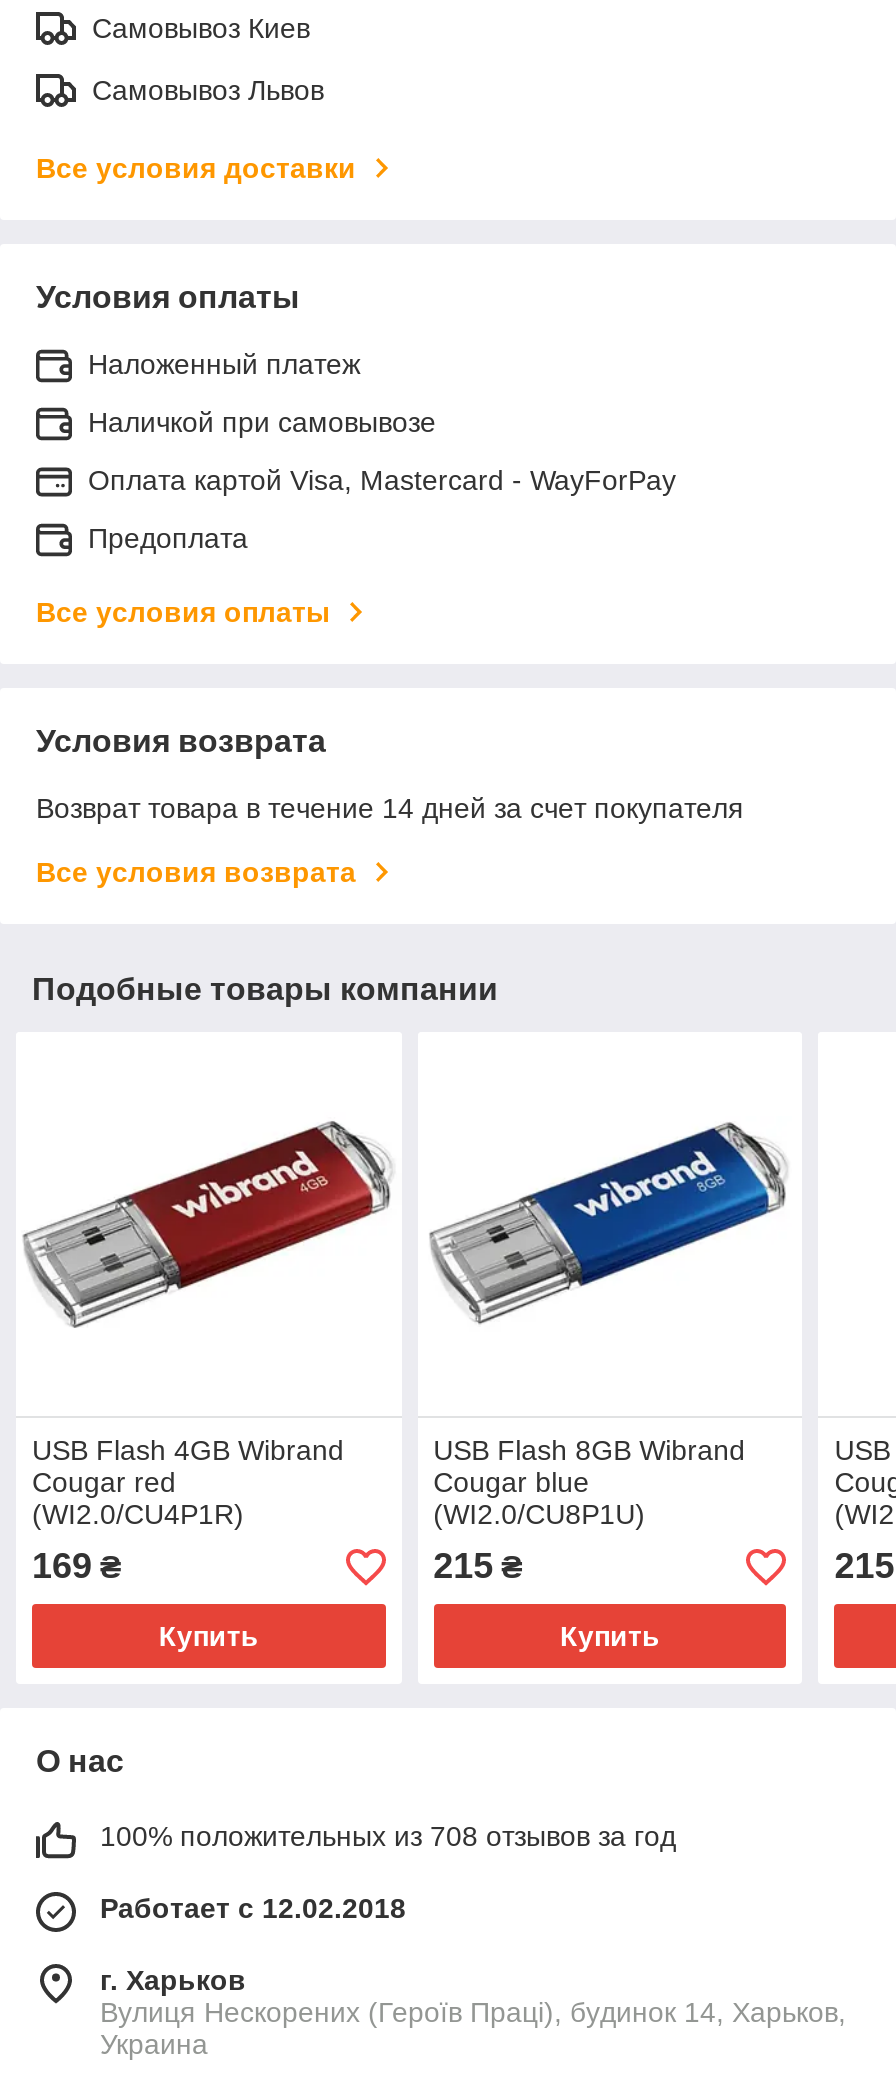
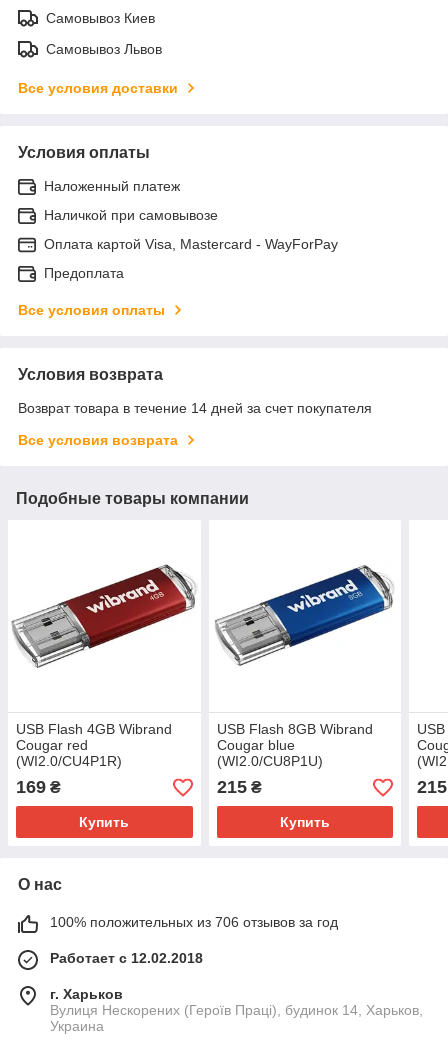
[100,1821,676,1853] 100% положительных из 708 отзывов за год -> [50,914,338,930] 100% положительных из 706 отзывов за год

